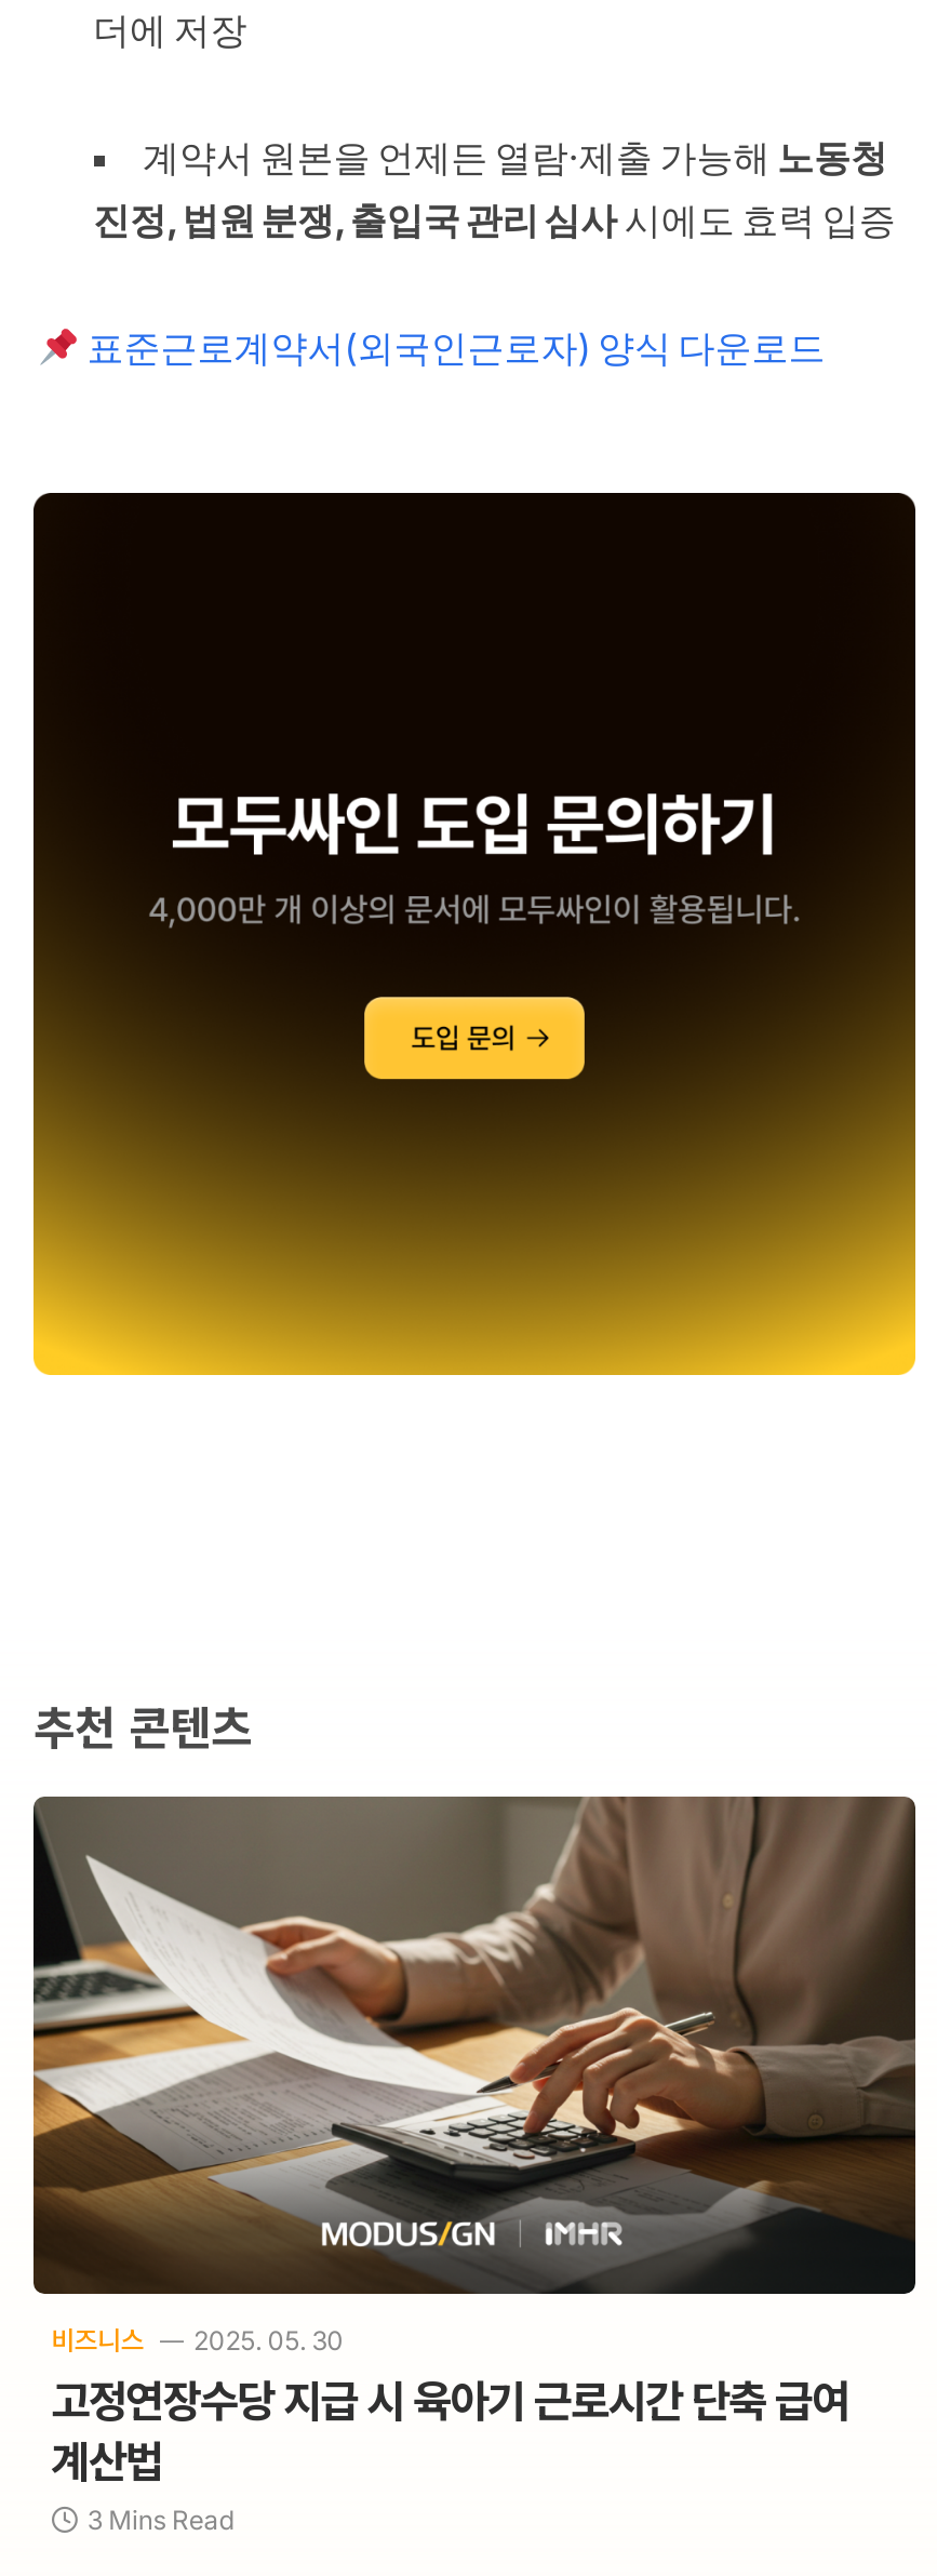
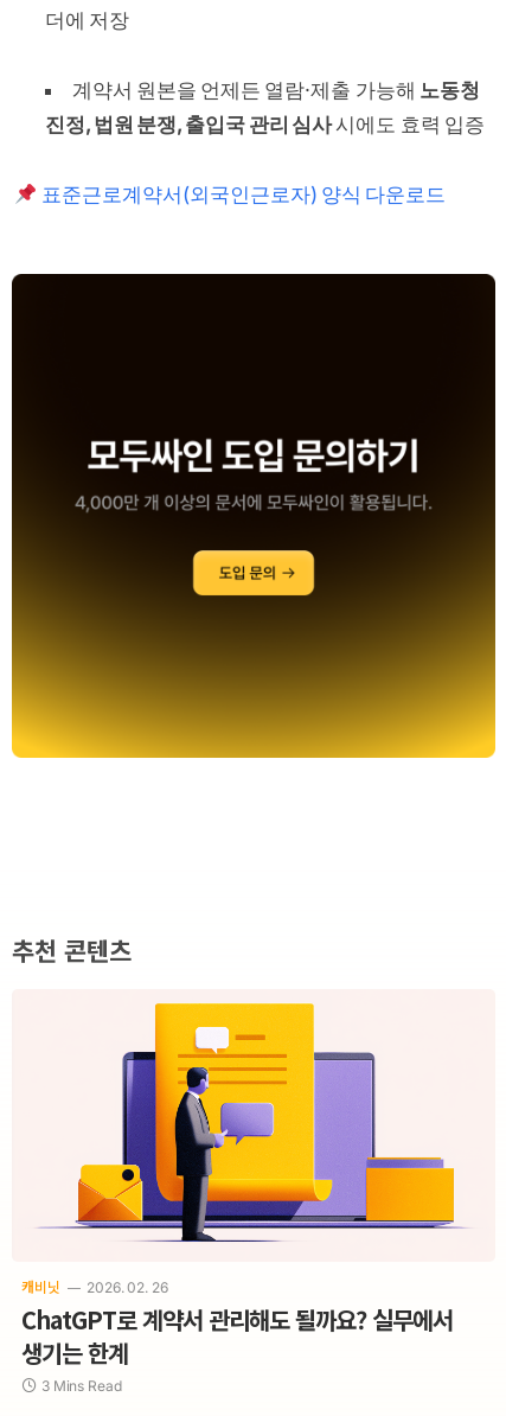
[31,1794,918,2490] [image] | 비즈니스 | 2025. 05. 30 | 고정연장수당 지급 시 육아기 근로시간 단축 급여 | 계산법 -> [12,989,495,1369] [image] | 캐비닛 | 2026. 02. 26 | ChatGPT로 계약서 관리해도 될까요? 실무에서 | 생기는 한계

